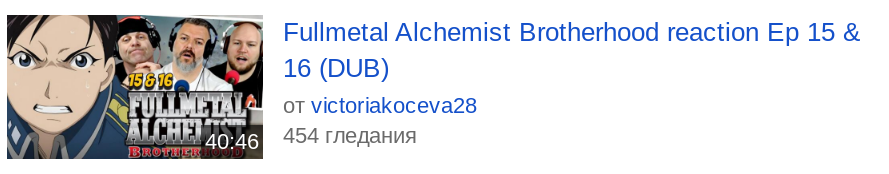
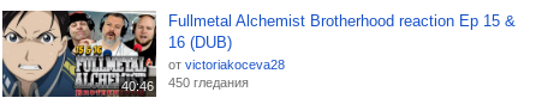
[205,123,417,153] 40:46 454 гледания -> [121,75,249,93] 40:46 450 гледания

